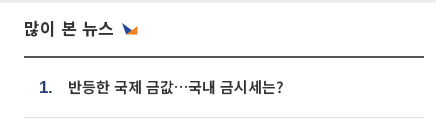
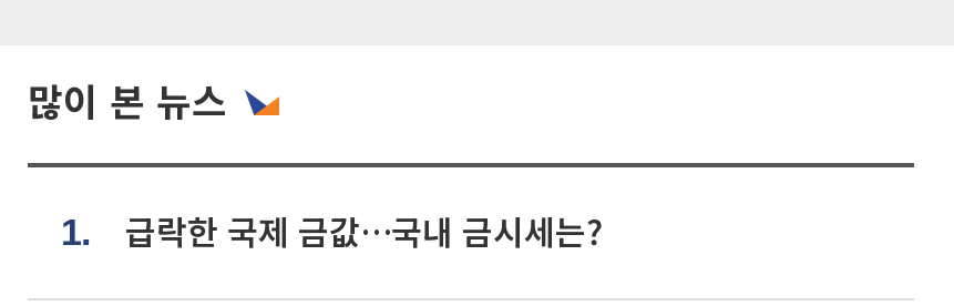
[68,76,284,97] 반등한 국제 금값…국내 금시세는? -> [125,207,604,253] 급락한 국제 금값…국내 금시세는?

